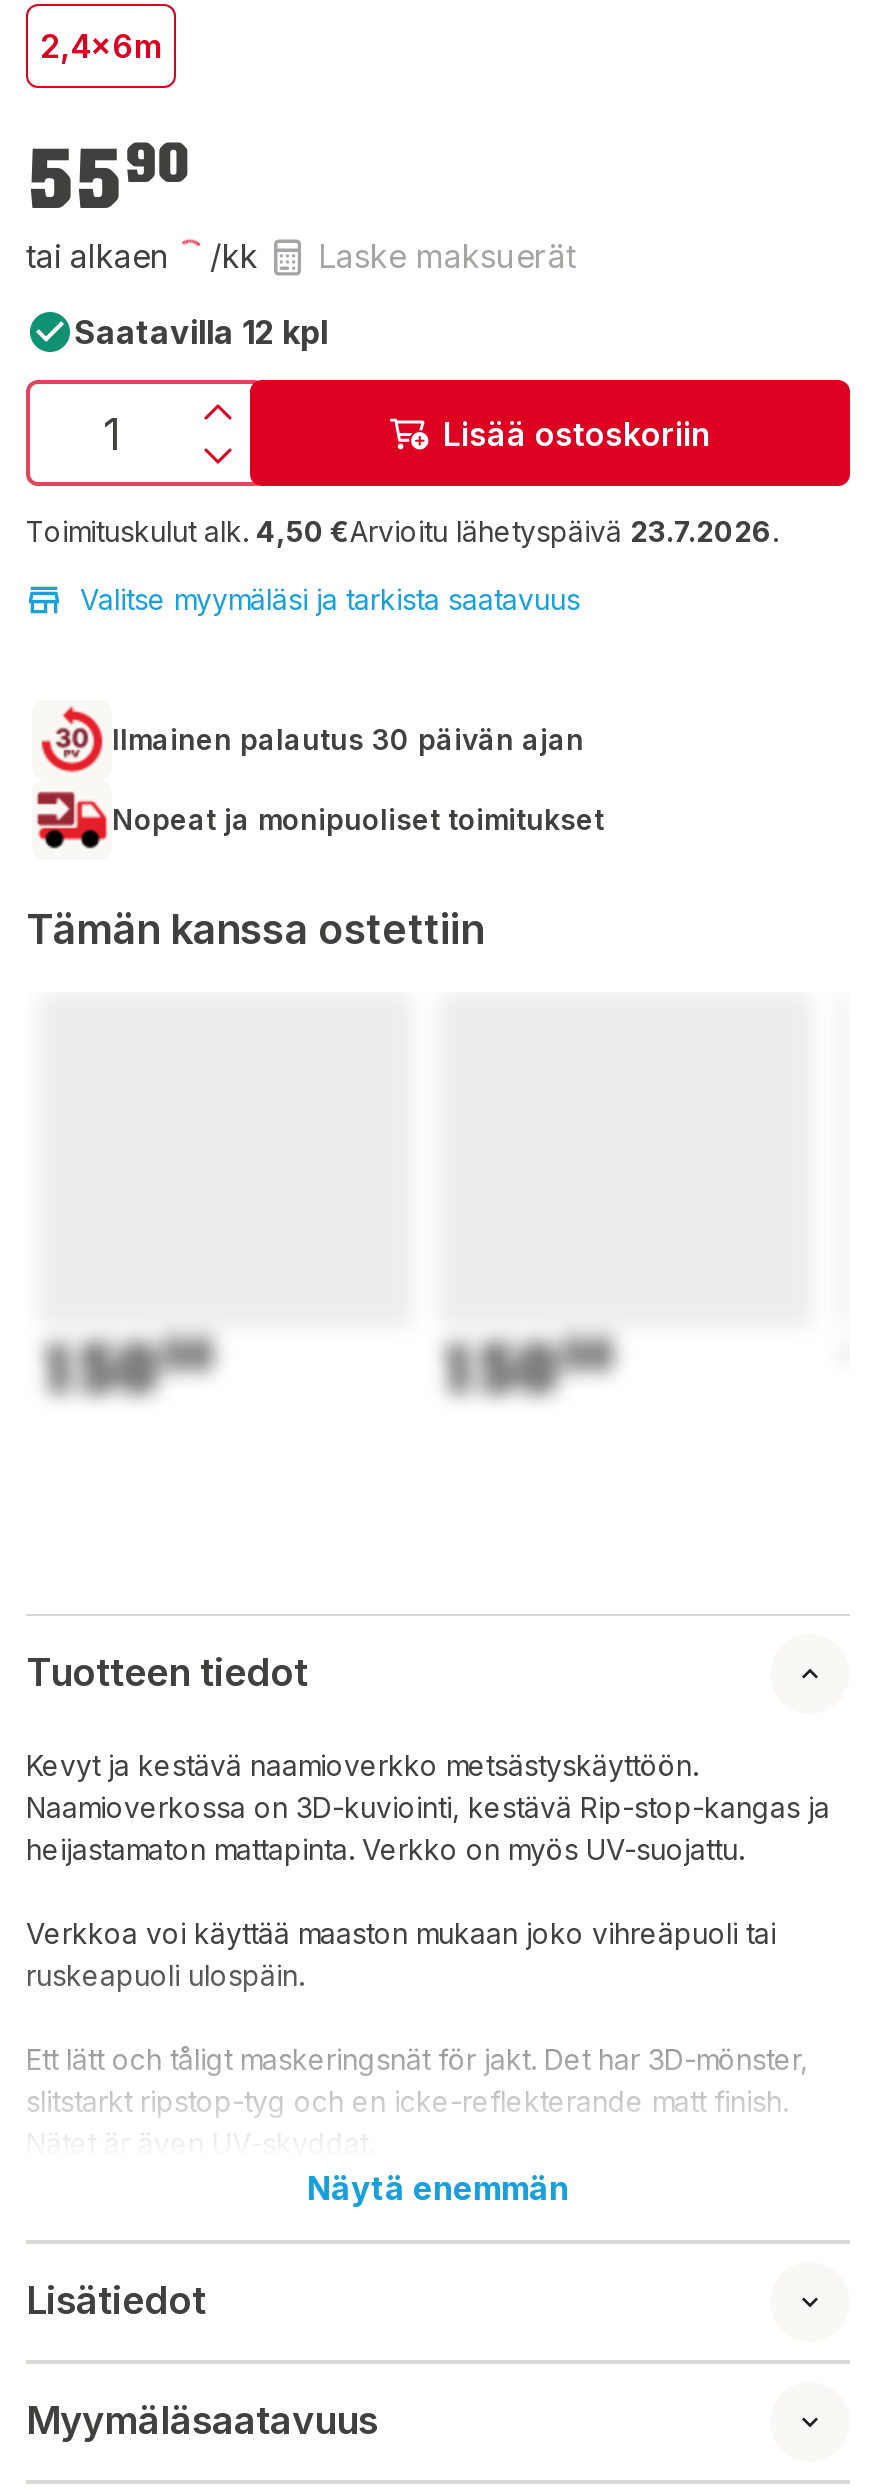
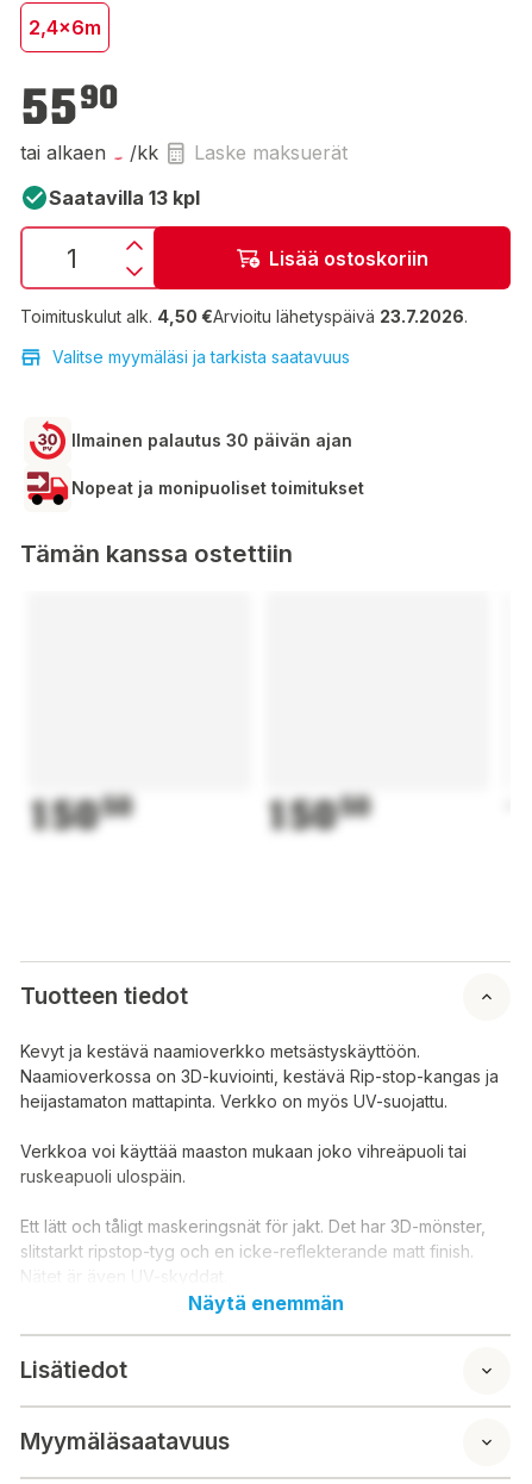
[74,312,328,352] Saatavilla 12 kpl -> [49,186,200,210] Saatavilla 13 kpl

